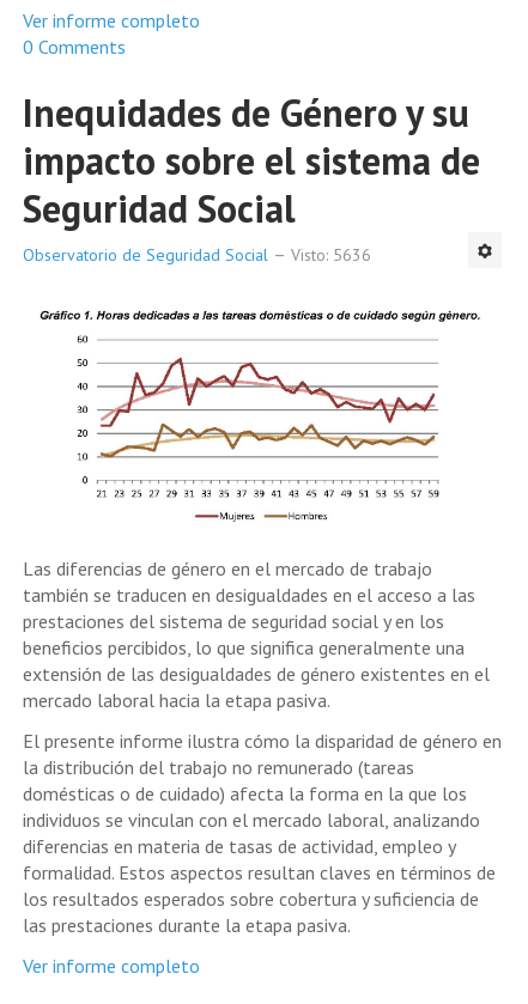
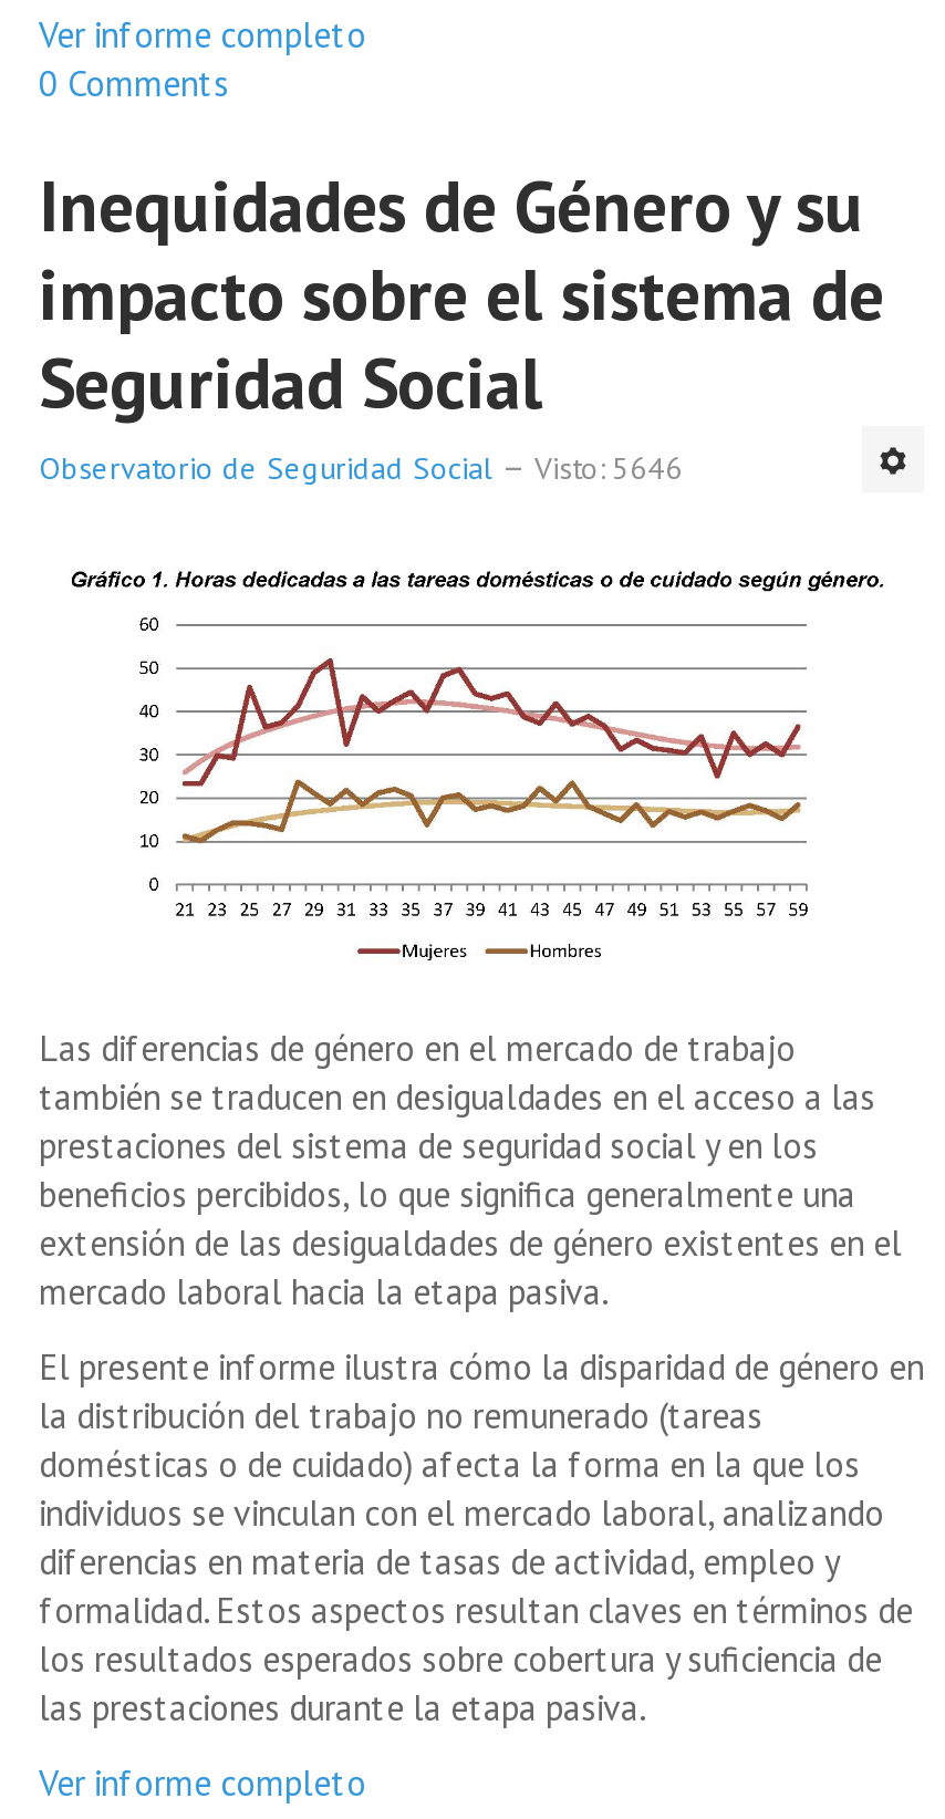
[23,244,371,265] Observatorio de Seguridad Social Visto: 5636 -> [39,448,683,488] Observatorio de Seguridad Social Visto: 5646

